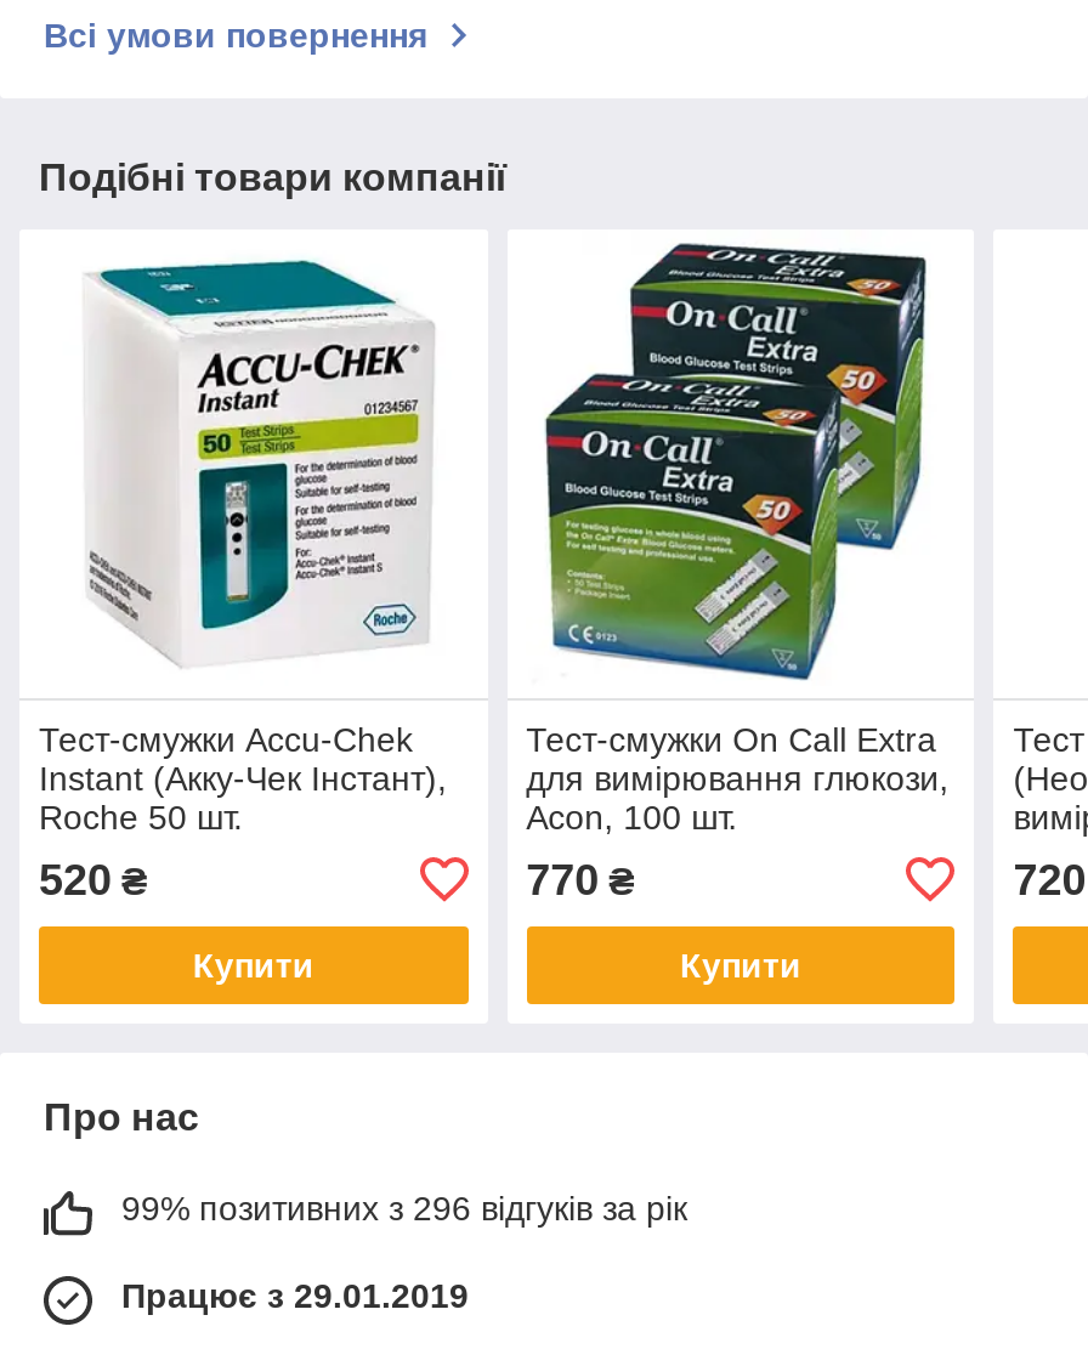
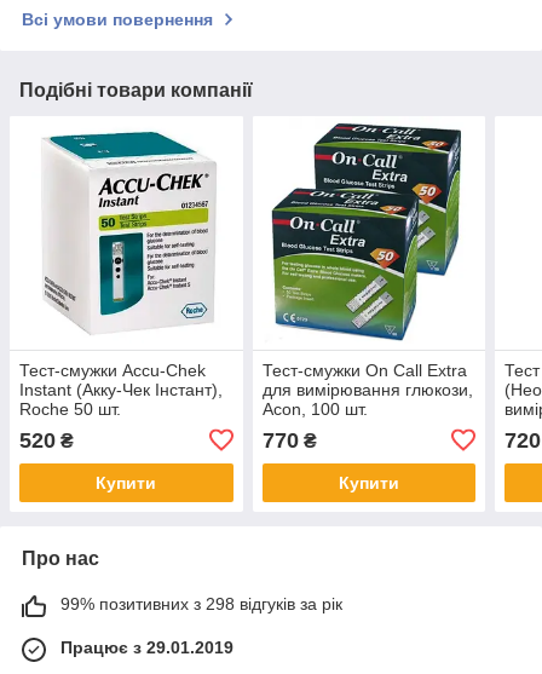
[121,1188,687,1227] 99% позитивних з 296 відгуків за рік -> [60,594,342,613] 99% позитивних з 298 відгуків за рік

